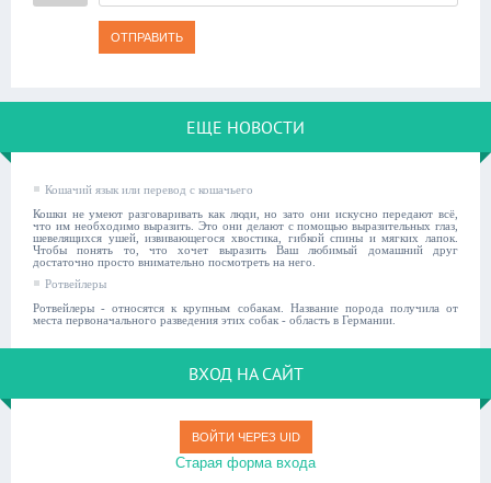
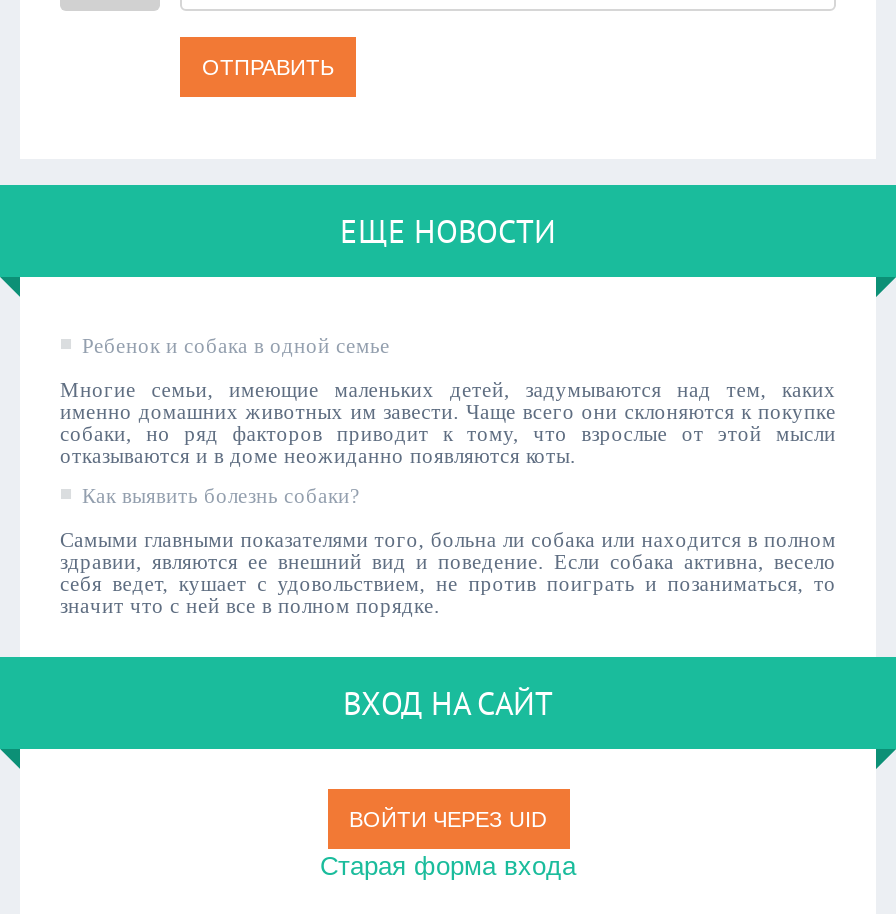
[45,184,253,196] Кошачий язык или перевод с кошачьего -> [82,335,390,357] Ребенок и собака в одной семье
[33,208,458,268] Кошки не умеют разговаривать как люди, но зато они искусно передают всё, | что им необходимо выразить. Это они делают с помощью выразительных глаз, | шевелящихся ушей, извивающегося хвостика, гибкой спины и мягких лапок. | Чтобы понять то, что хочет выразить Ваш любимый домашний друг | достаточно просто внимательно посмотреть на него. -> [60,379,836,467] Многие семьи, имеющие маленьких детей, задумываются над тем, каких | именно домашних животных им завести. Чаще всего они склоняются к покупке | собаки, но ряд факторов приводит к тому, что взрослые от этой мысли | отказываются и в доме неожиданно появляются коты.
[45,278,106,290] Ротвейлеры -> [82,485,360,507] Как выявить болезнь собаки?
[33,302,458,326] Ротвейлеры - относятся к крупным собакам. Название порода получила от | места первоначального разведения этих собак - область в Германии. -> [60,529,836,617] Самыми главными показателями того, больна ли собака или находится в полном | здравии, являются ее внешний вид и поведение. Если собака активна, весело | себя ведет, кушает с удовольствием, не против поиграть и позаниматься, то | значит что с ней все в полном порядке.

